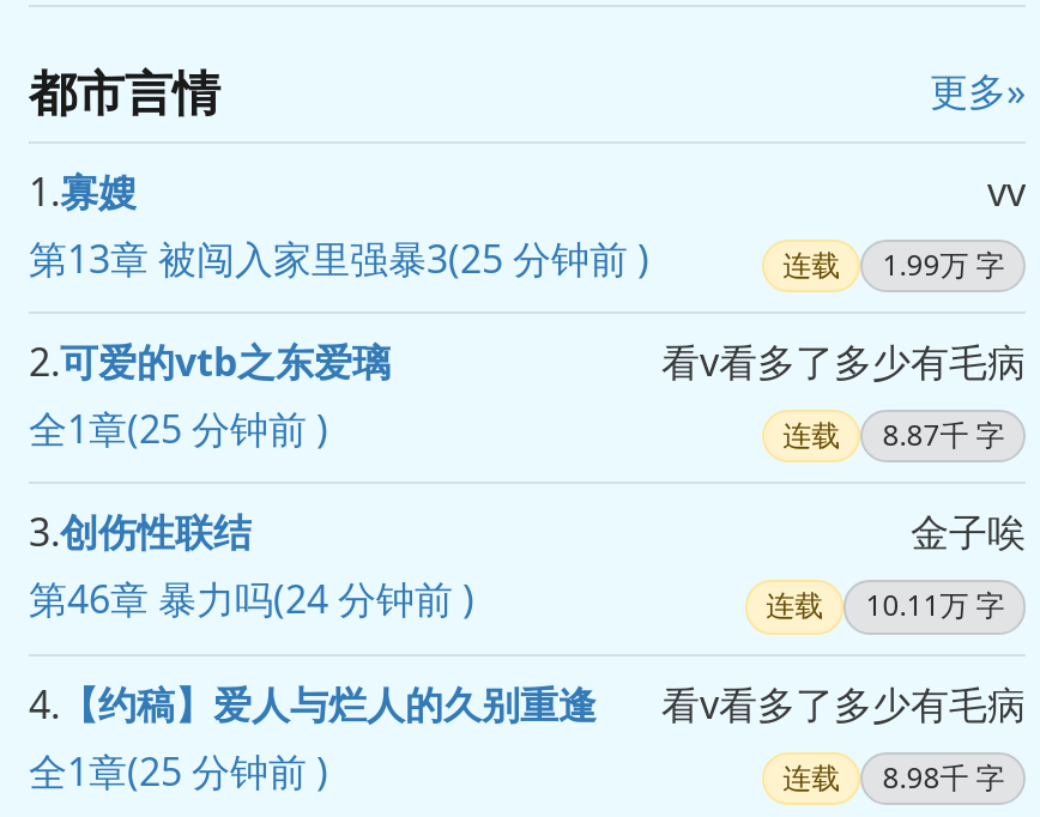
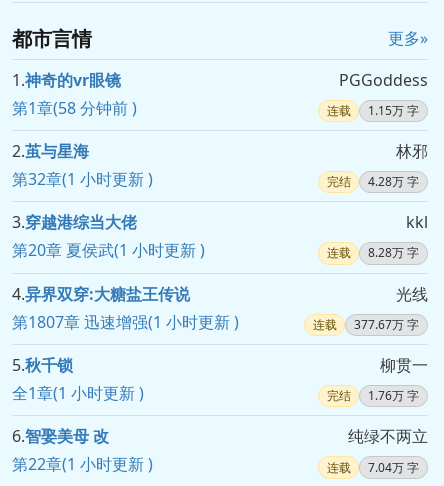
[29,164,1026,284] 1.寡嫂 | vv | 第13章 被闯入家里强暴3(25 分钟前 ) -> [12,68,428,118] 1.神奇的vr眼镜 | PGGoddess | 第1章(58 分钟前 )
[29,244,1026,455] 1.99万 字 | 2.可爱的vtb之东爱璃 | 看v看多了多少有毛病 | 全1章(25 分钟前 ) -> [12,102,428,261] 1.15万 字 | 2.茧与星海 | 林邪 | 第32章(1 小时更新 ) | 完结 | 4.28万 字 | 3.穿越港综当大佬 | kkl | 第20章 夏侯武(1 小时更新 )
[783,415,1005,455] 连载 8.87千 字 -> [327,244,419,261] 连载 8.28万 字
[29,506,1026,626] 3.创伤性联结 | 金子唉 | 第46章 暴力吗(24 分钟前 ) -> [12,283,428,333] 4.异界双穿:大糖盐王传说 | 光线 | 第1807章 迅速增强(1 小时更新 )
[29,586,1026,797] 10.11万 字 | 4.【约稿】爱人与烂人的久别重逢 | 看v看多了多少有毛病 | 全1章(25 分钟前 ) -> [12,316,428,475] 377.67万 字 | 5.秋千锁 | 柳贯一 | 全1章(1 小时更新 ) | 完结 | 1.76万 字 | 6.智娶美母 改 | 纯绿不两立 | 第22章(1 小时更新 )
[783,757,1005,797] 连载 8.98千 字 -> [327,459,419,476] 连载 7.04万 字

